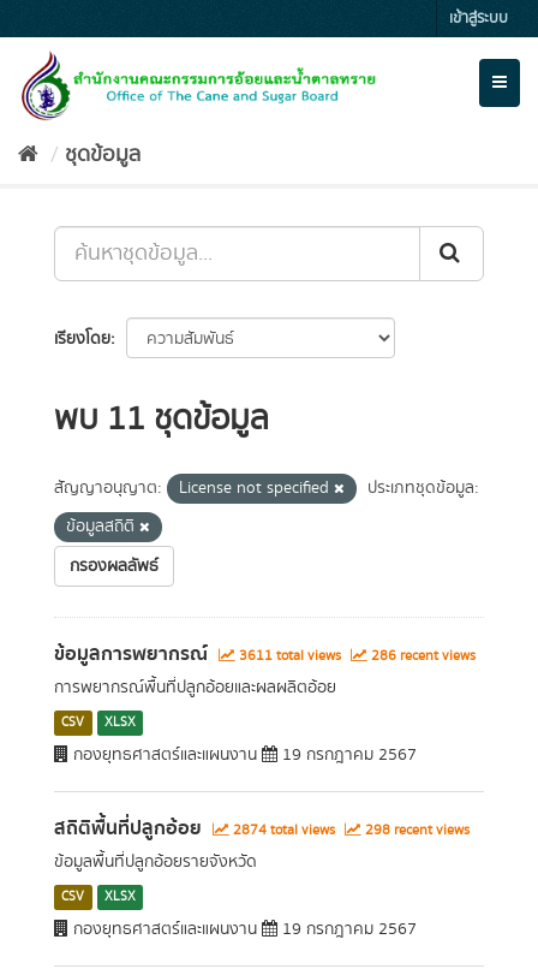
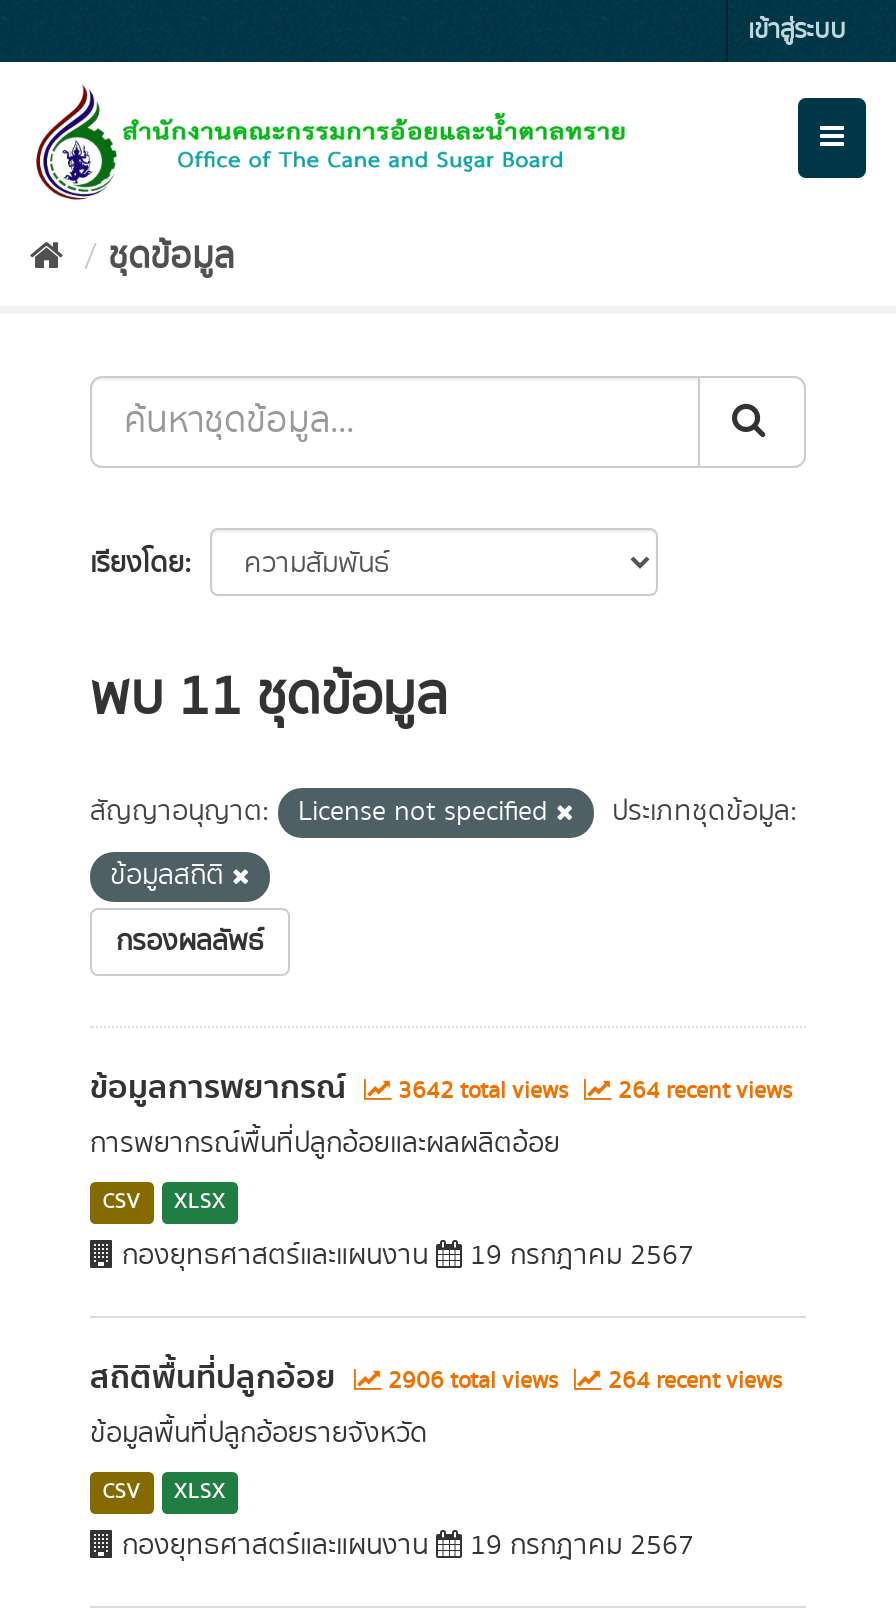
[235,646,345,666] 3611 total views -> [392,1074,574,1108] 3642 total views
[367,646,476,666] 286 recent views -> [612,1074,792,1108] 264 recent views
[229,820,339,840] 2874 total views -> [382,1364,564,1398] 2906 total views
[361,820,470,840] 298 recent views -> [602,1364,782,1398] 264 recent views

